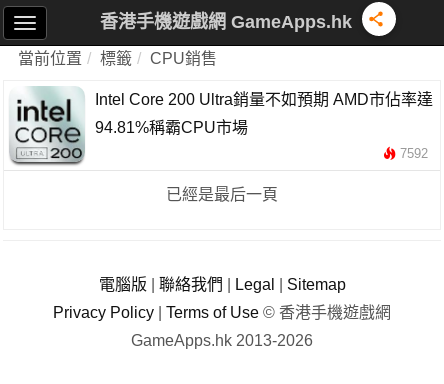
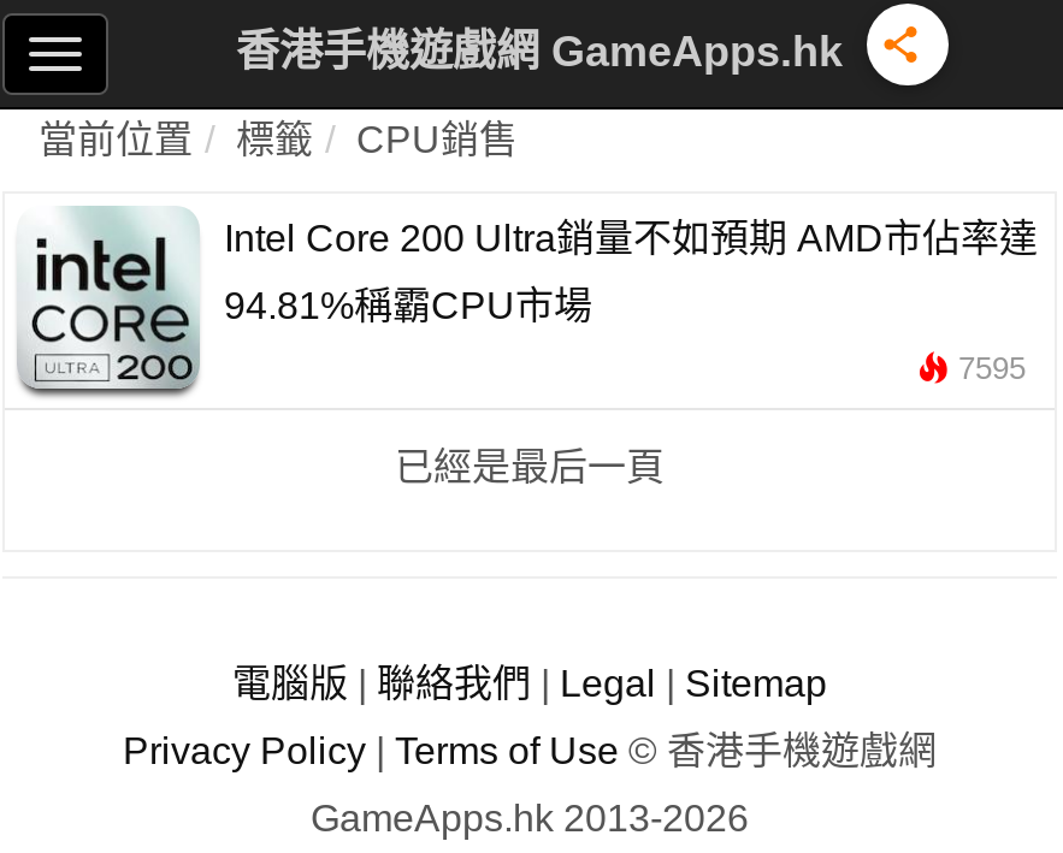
[400,146,428,161] 7592 -> [958,350,1026,386] 7595

